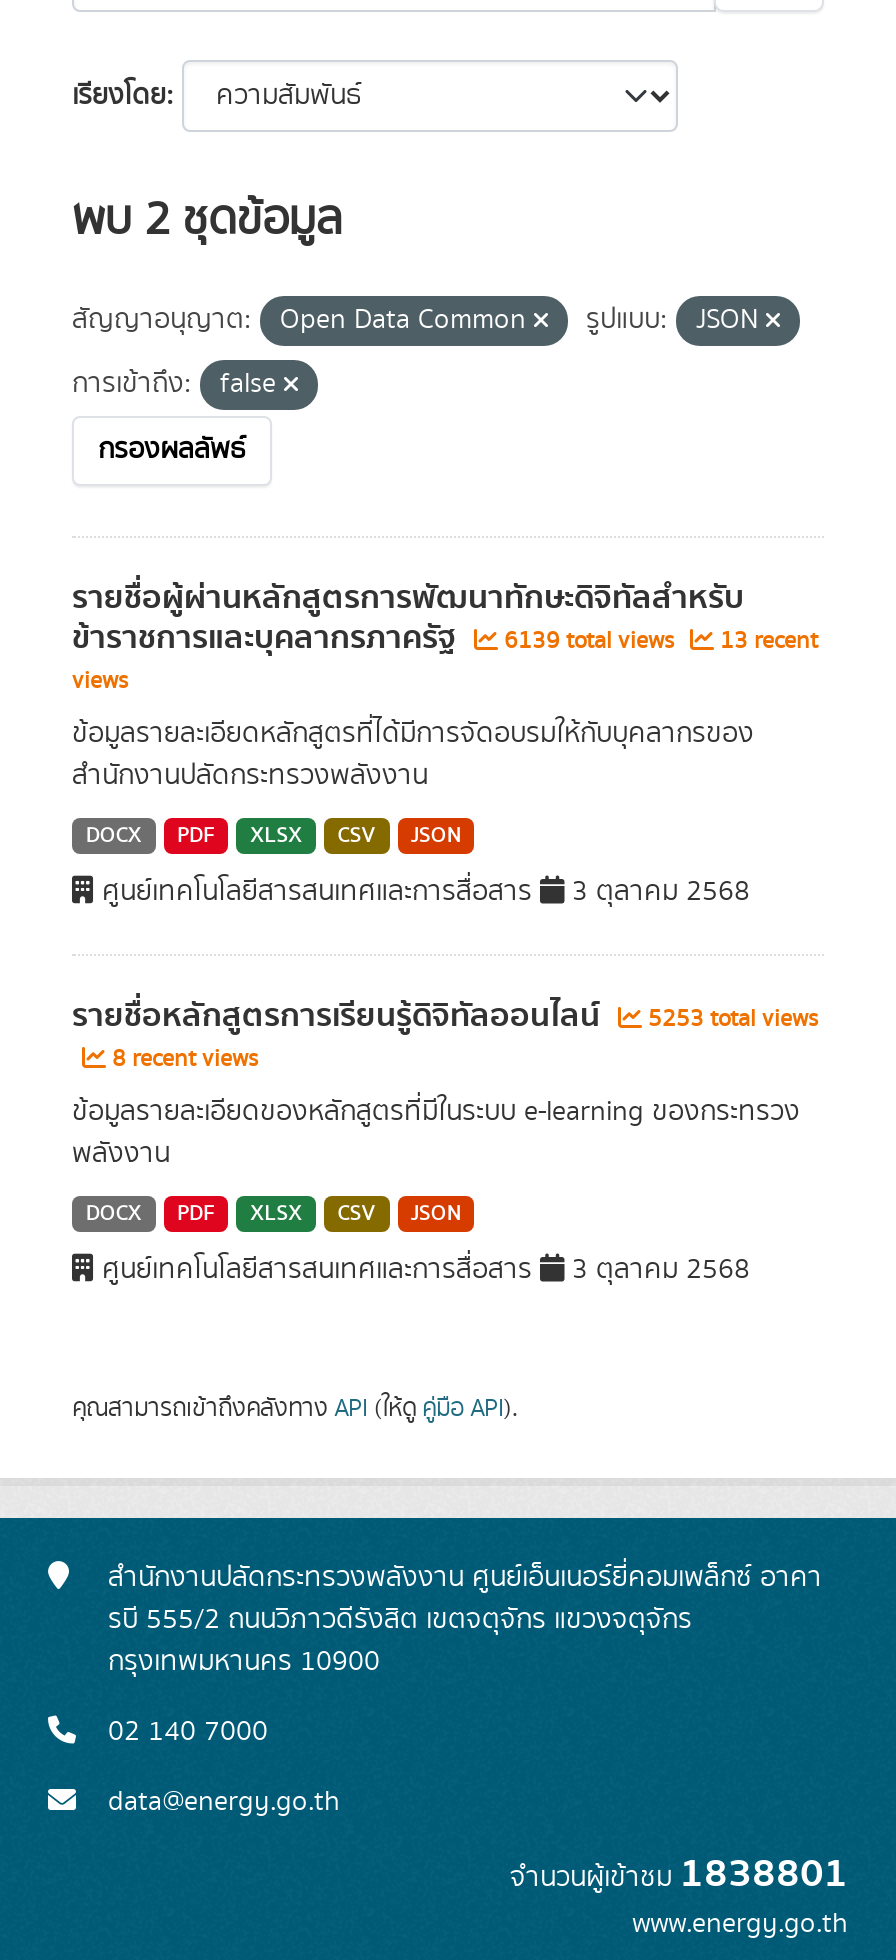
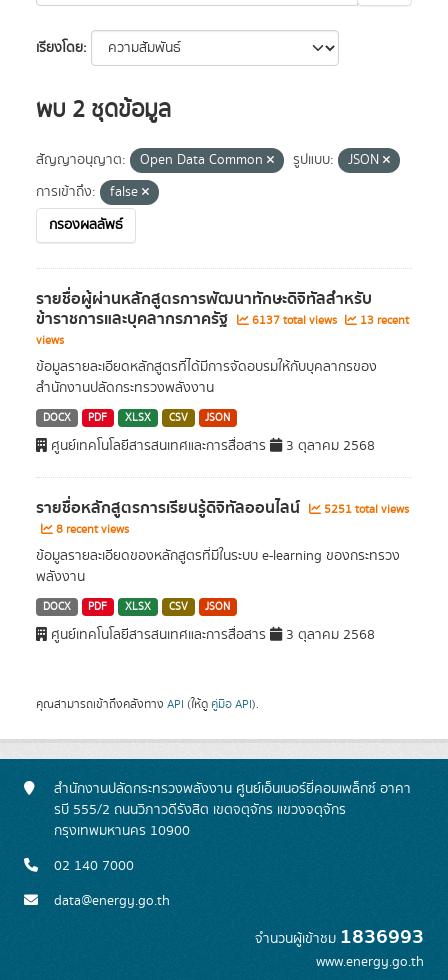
[72,612,818,664] ข้าราชการและบุคลากรภาครัฐ 6139 total views 13 recent -> [36,306,409,332] ข้าราชการและบุคลากรภาครัฐ 6137 total views 13 recent
[72,990,818,1042] รายชื่อหลักสูตรการเรียนรู้ดิจิทัลออนไลน์ 5253 total views -> [36,495,409,521] รายชื่อหลักสูตรการเรียนรู้ดิจิทัลออนไลน์ 5251 total views
[510,1842,848,1906] จำนวนผู้เข้าชม1838801 -> [255,921,424,953] จำนวนผู้เข้าชม1836993

